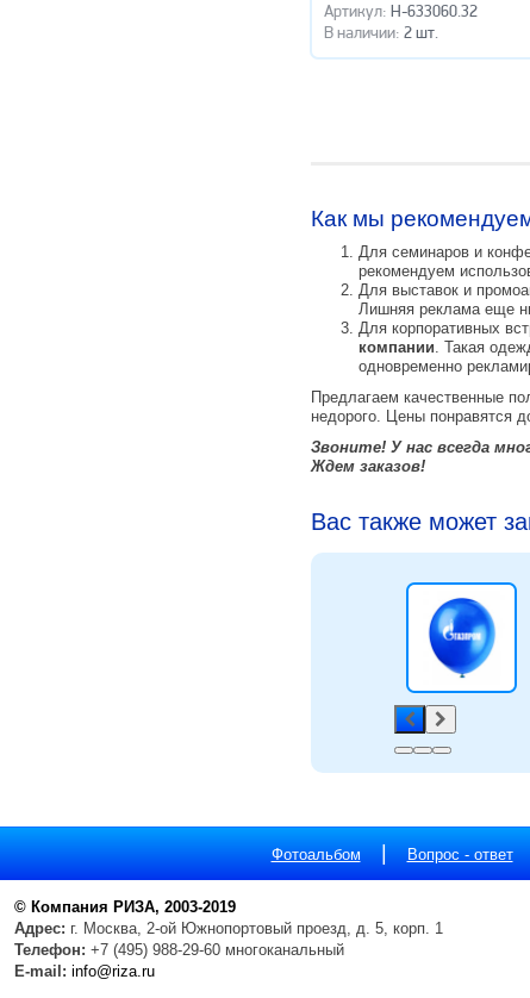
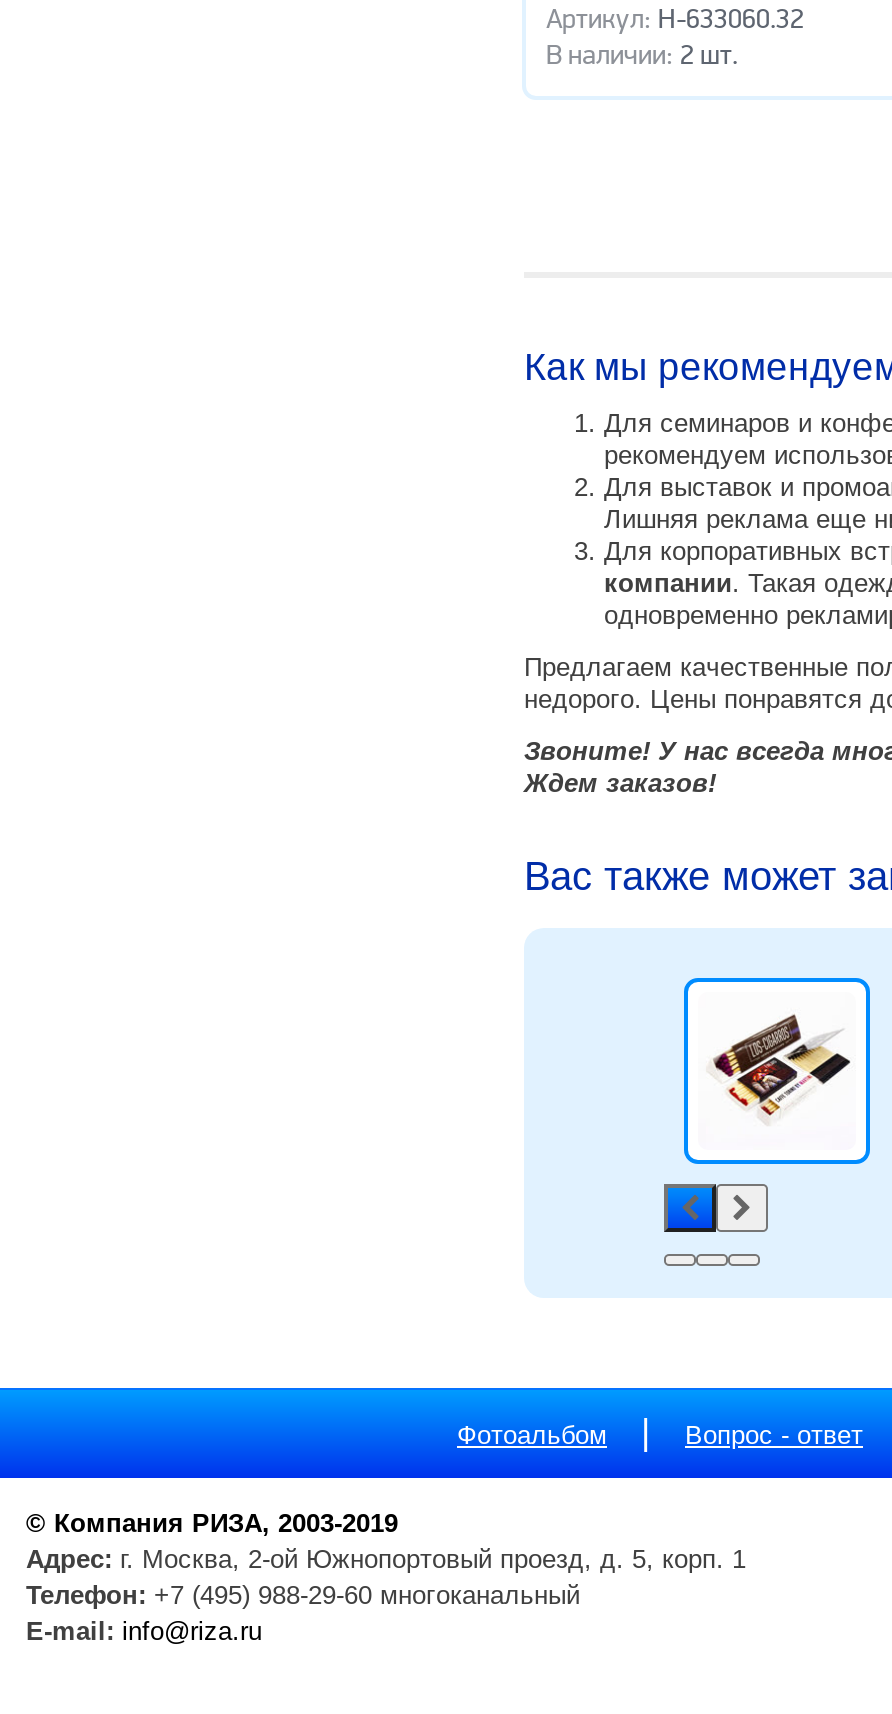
[424,597,504,679] [image] -> [712,1004,852,1138] [image]

